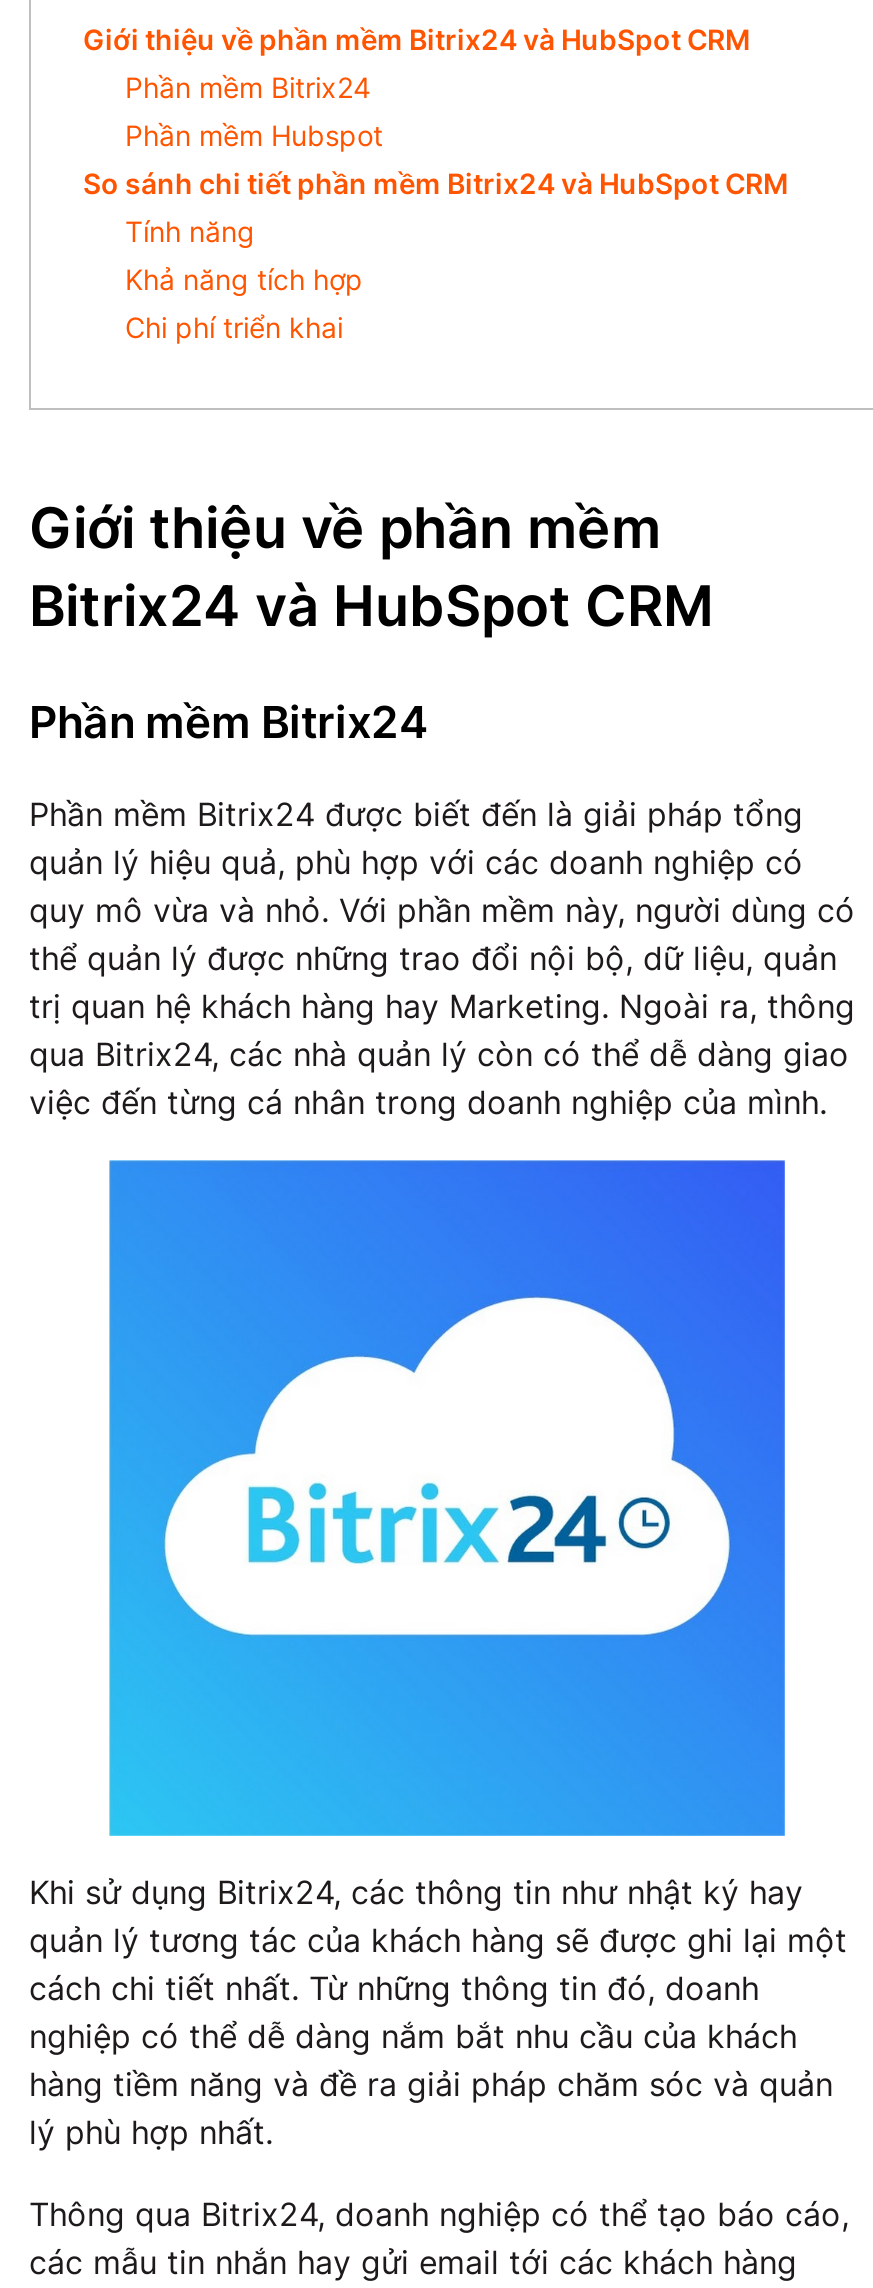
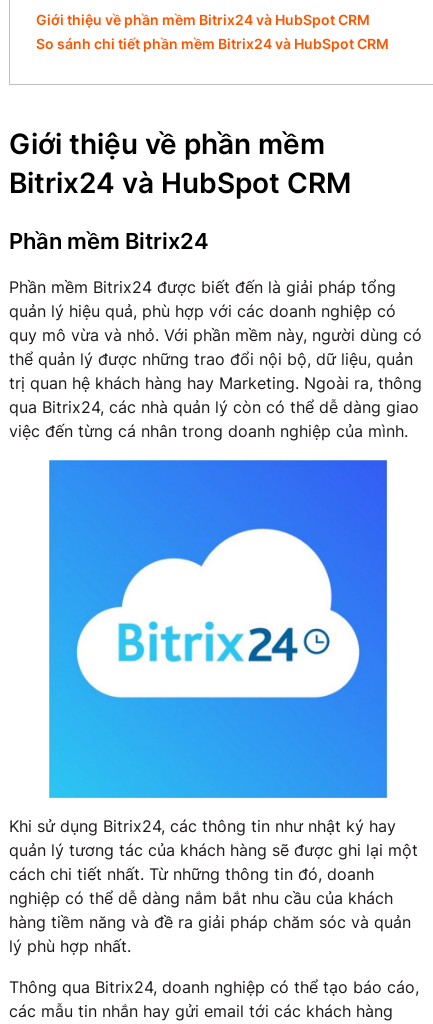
[125,70,383,152] Phần mềm Bitrix24 | Phần mềm Hubspot -> none
[125,214,363,344] Tính năng | Khả năng tích hợp | Chi phí triển khai -> none

